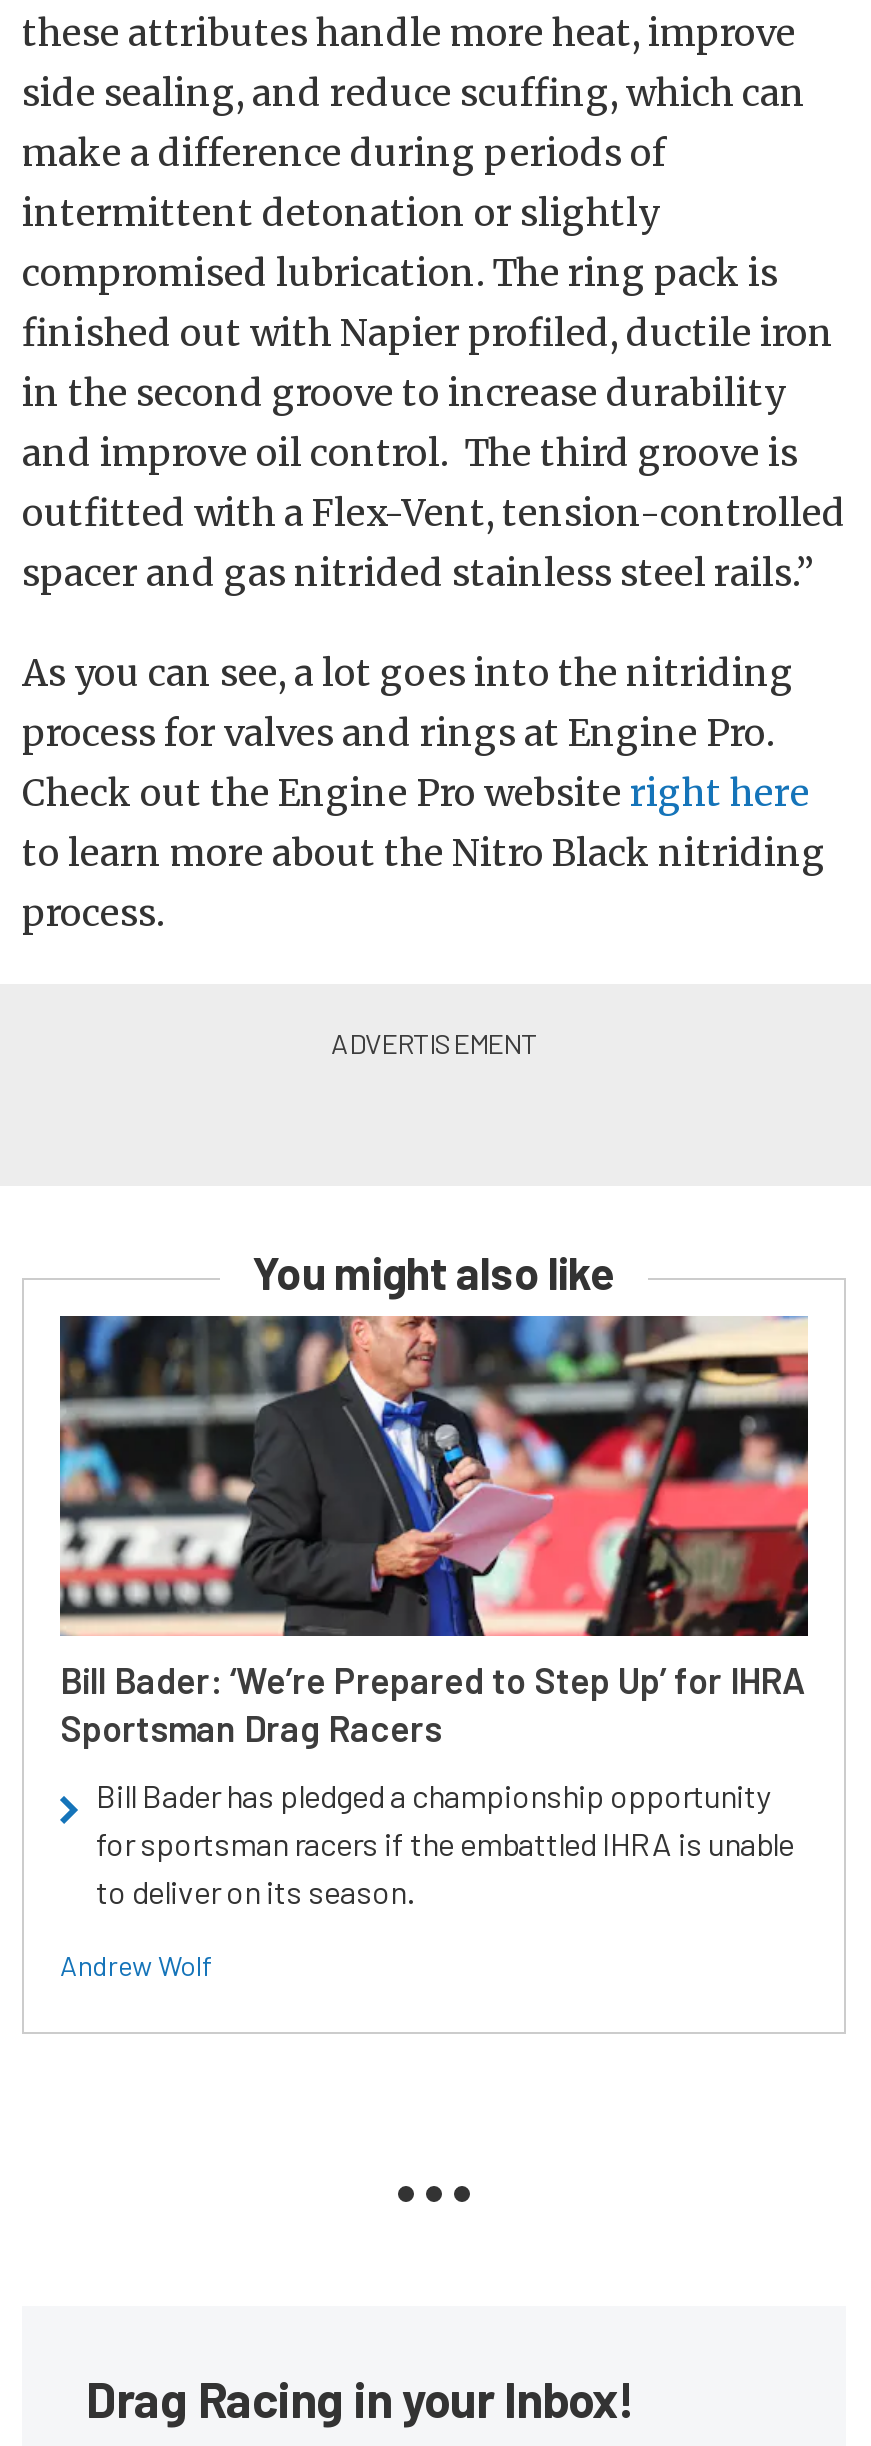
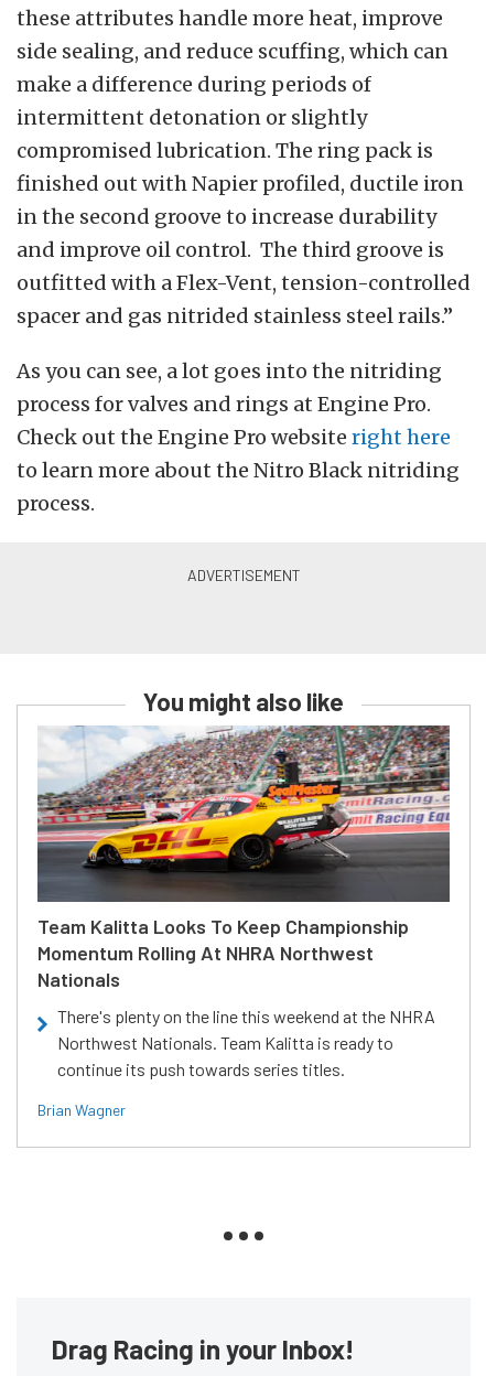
[58,1314,810,1750] [image] | Bill Bader: ‘We’re Prepared to Step Up’ for IHRA | Sportsman Drag Racers -> [36,724,451,991] [image] | Team Kalitta Looks To Keep Championship | Momentum Rolling At NHRA Northwest | Nationals
[96,1776,794,1910] Bill Bader has pledged a championship opportunity | for sportsman racers if the embattled IHRA is unable | to deliver on its season. -> [57,1005,435,1079] There's plenty on the line this weekend at the NHRA | Northwest Nationals. Team Kalitta is ready to | continue its push towards series titles.
[60,1948,212,1982] Andrew Wolf -> [37,1100,126,1119] Brian Wagner

